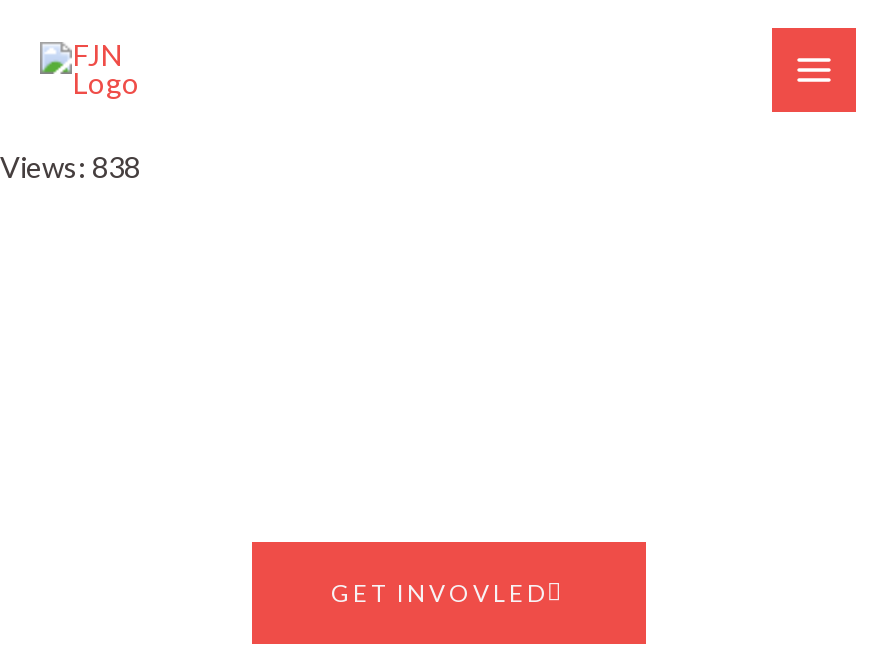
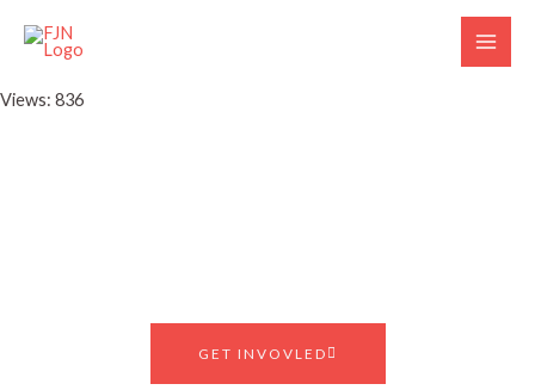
[0,150,140,184] Views: 838 -> [0,89,84,110] Views: 836

